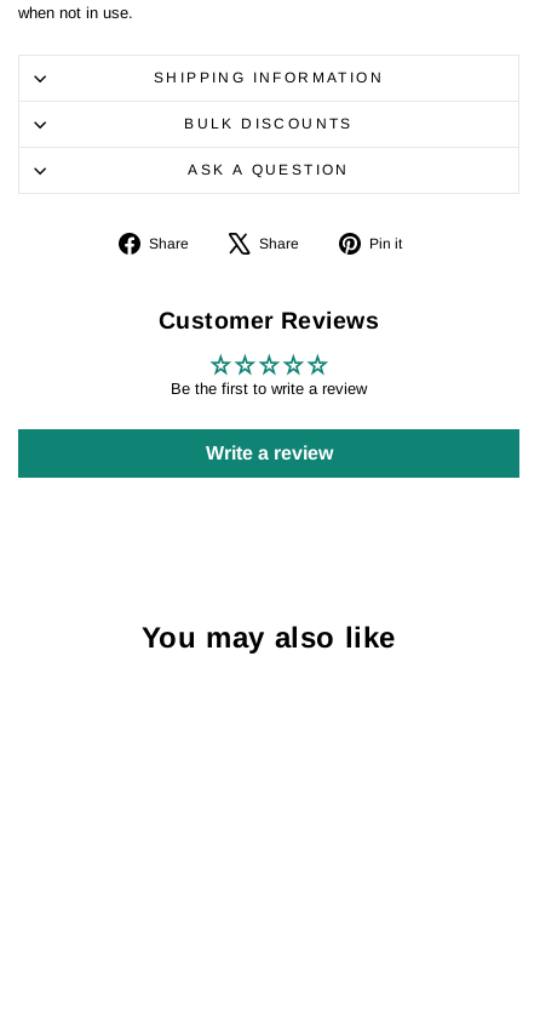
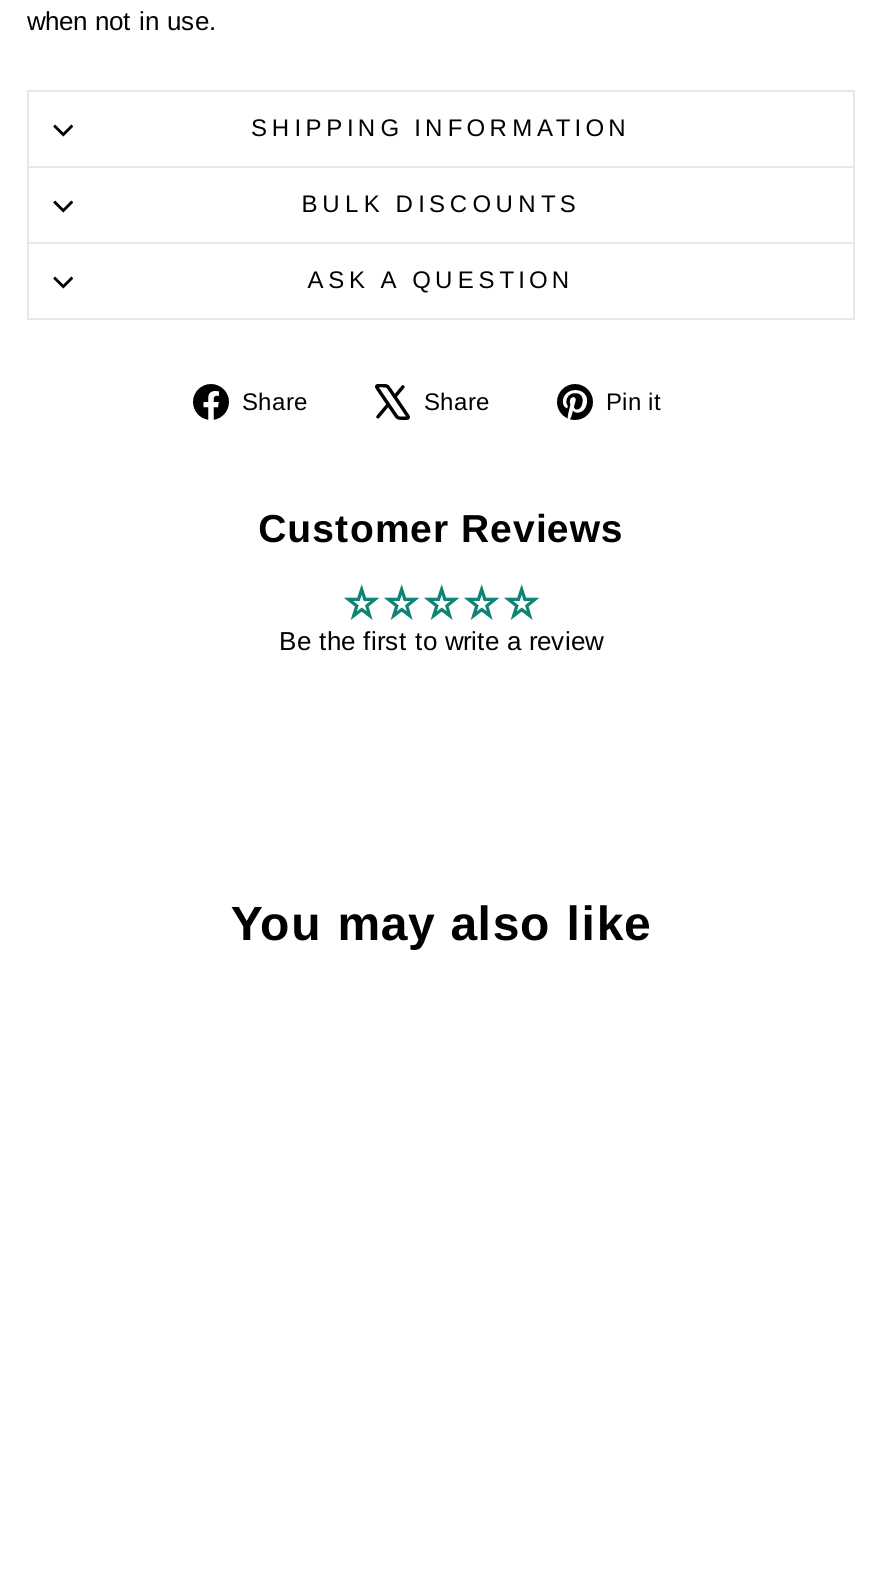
[205,442,332,463] Write a review -> none

